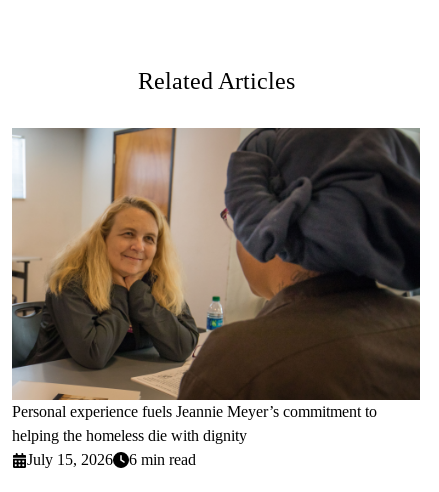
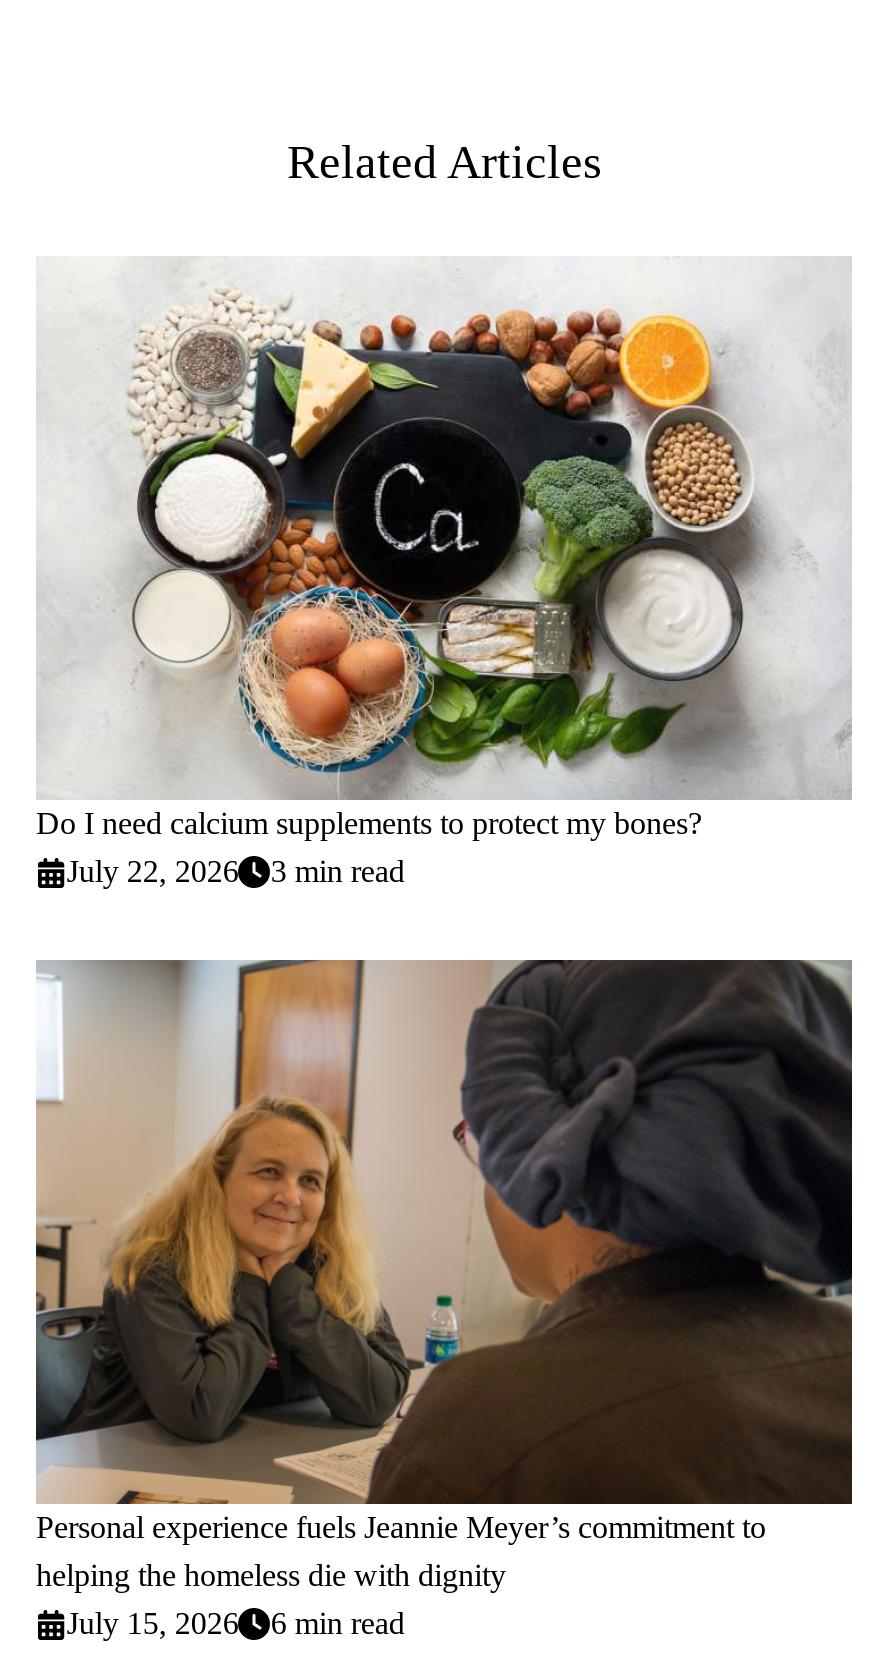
none -> [36,258,852,888] [image] | Do I need calcium supplements to protect my bones? | July 22, 2026 | 3 min read

